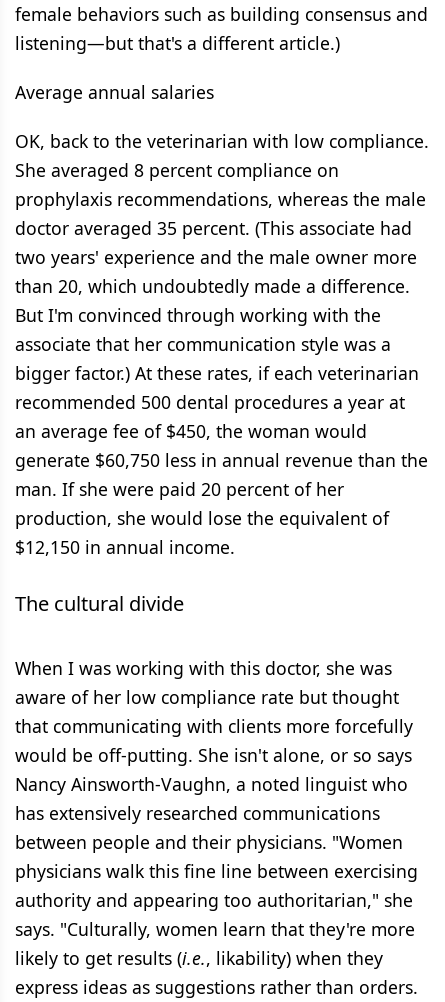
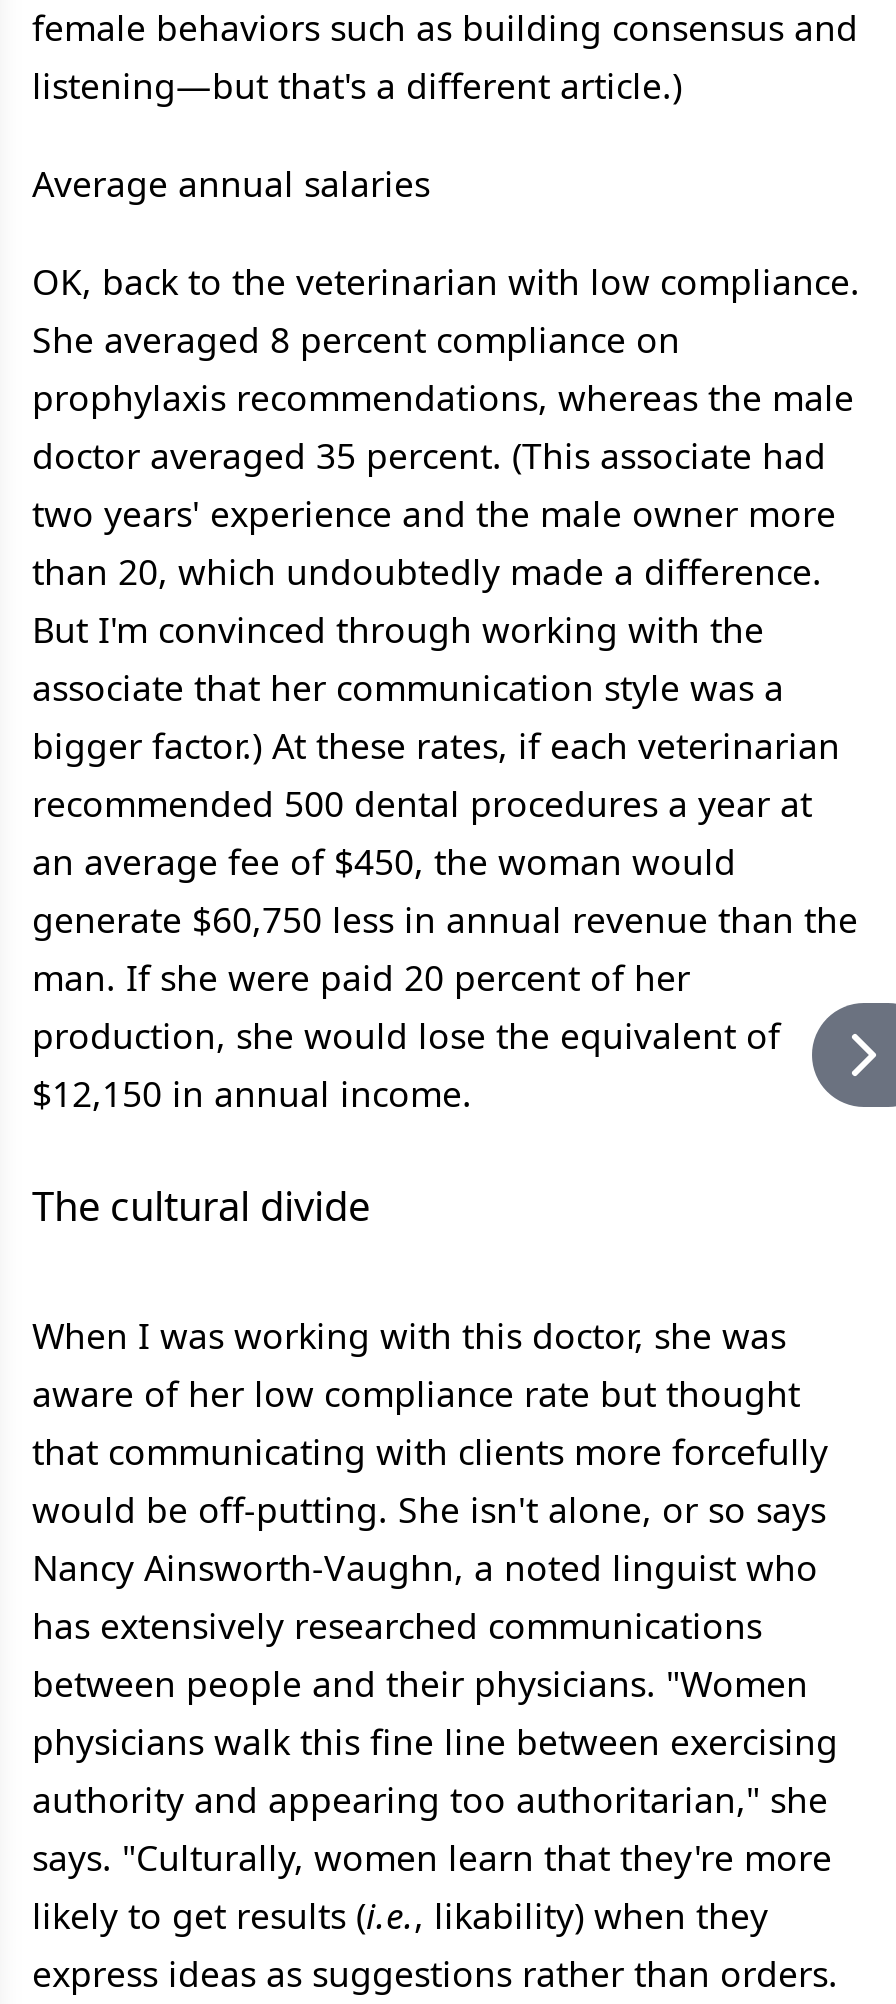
none -> [810,1000,890,1110] [image]

